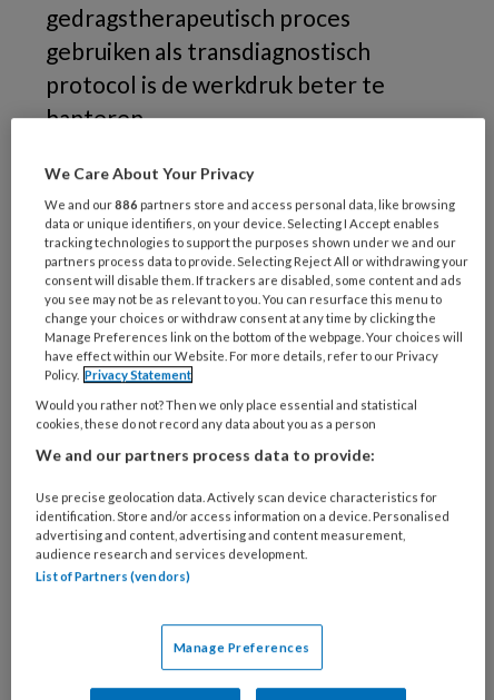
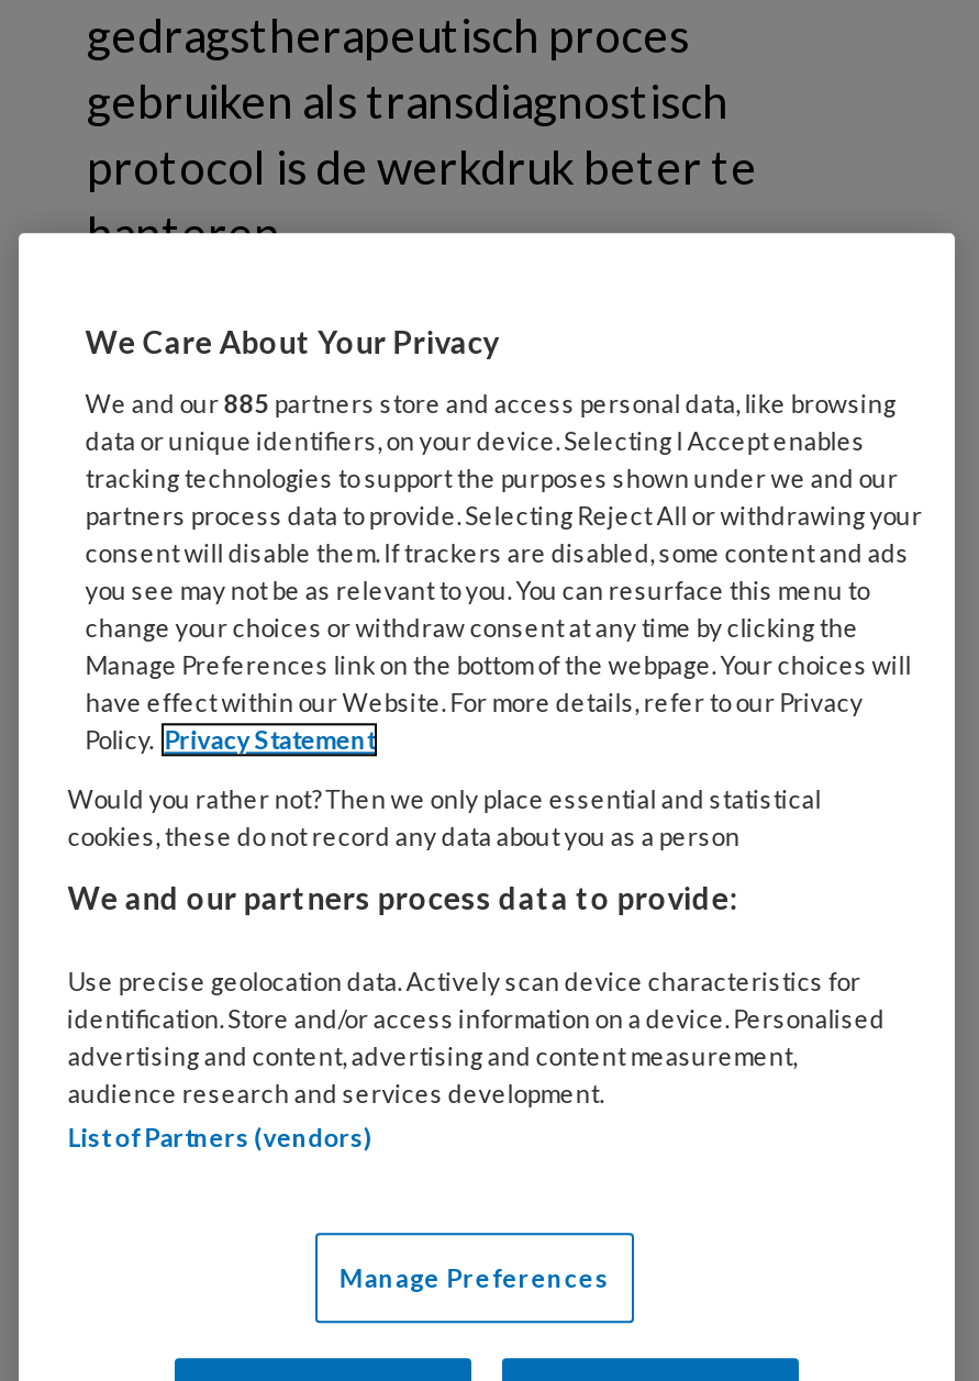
[45,198,455,212] We and our 886 partners store and access personal data, like browsing -> [85,390,896,419] We and our 885 partners store and access personal data, like browsing

